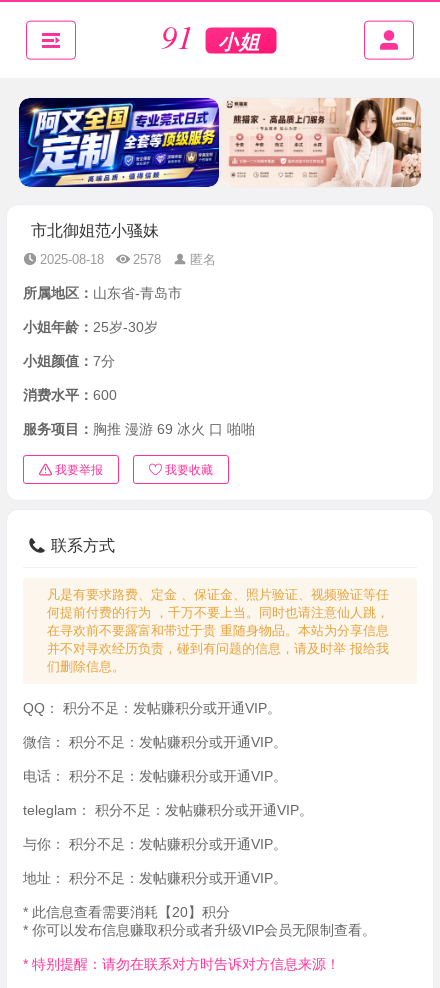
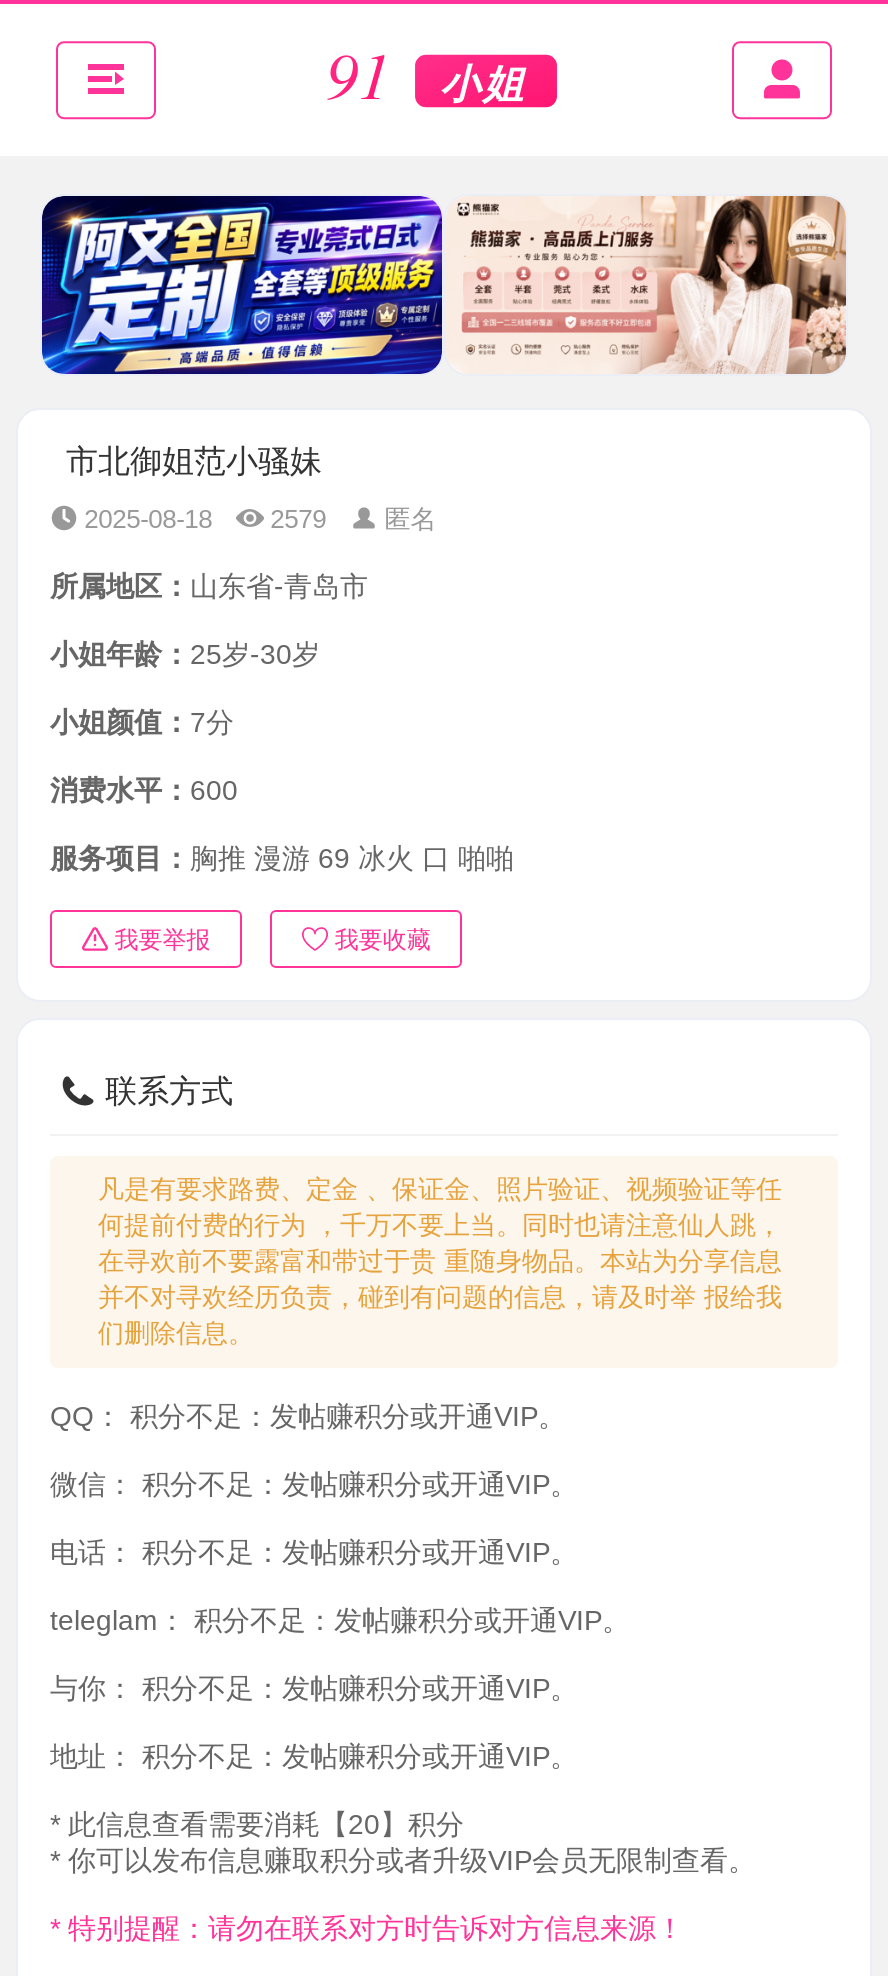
[40,252,216,267] 2025-08-18 2578 匿名 -> [84,504,436,534] 2025-08-18 2579 匿名

